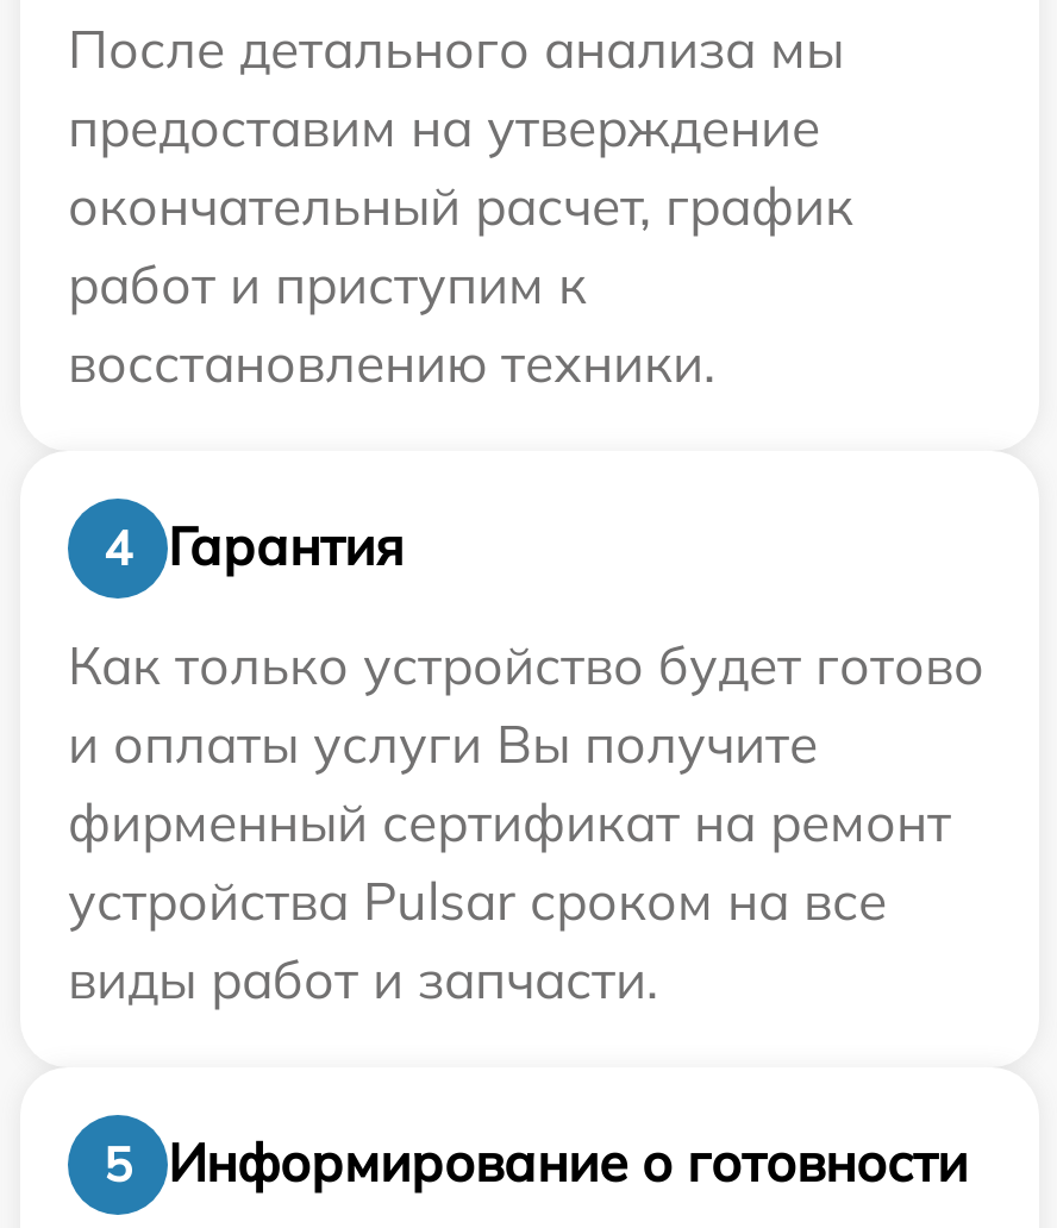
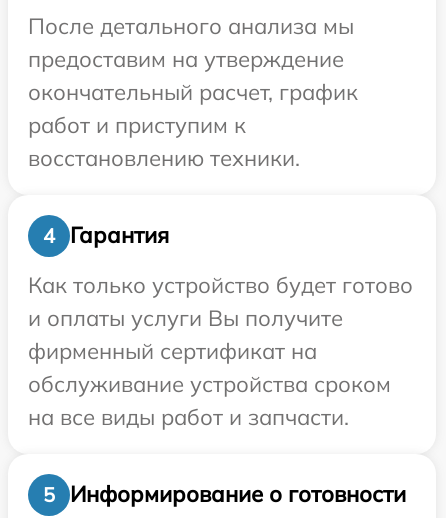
[68,789,951,1012] фирменный сертификат на ремонт | устройства Pulsar сроком на все | виды работ и запчасти. -> [28,337,391,431] фирменный сертификат на | обслуживание устройства сроком | на все виды работ и запчасти.

